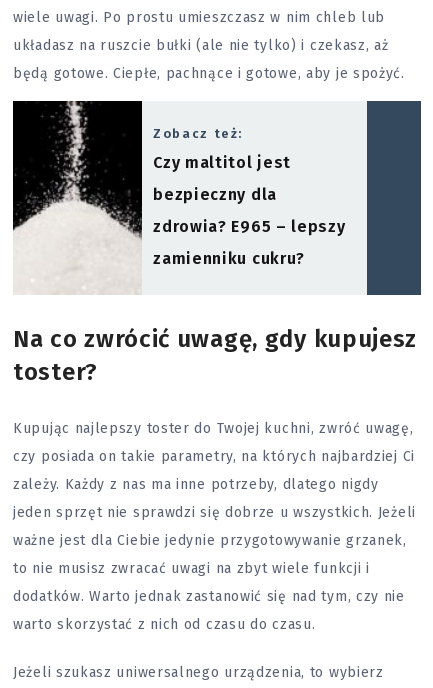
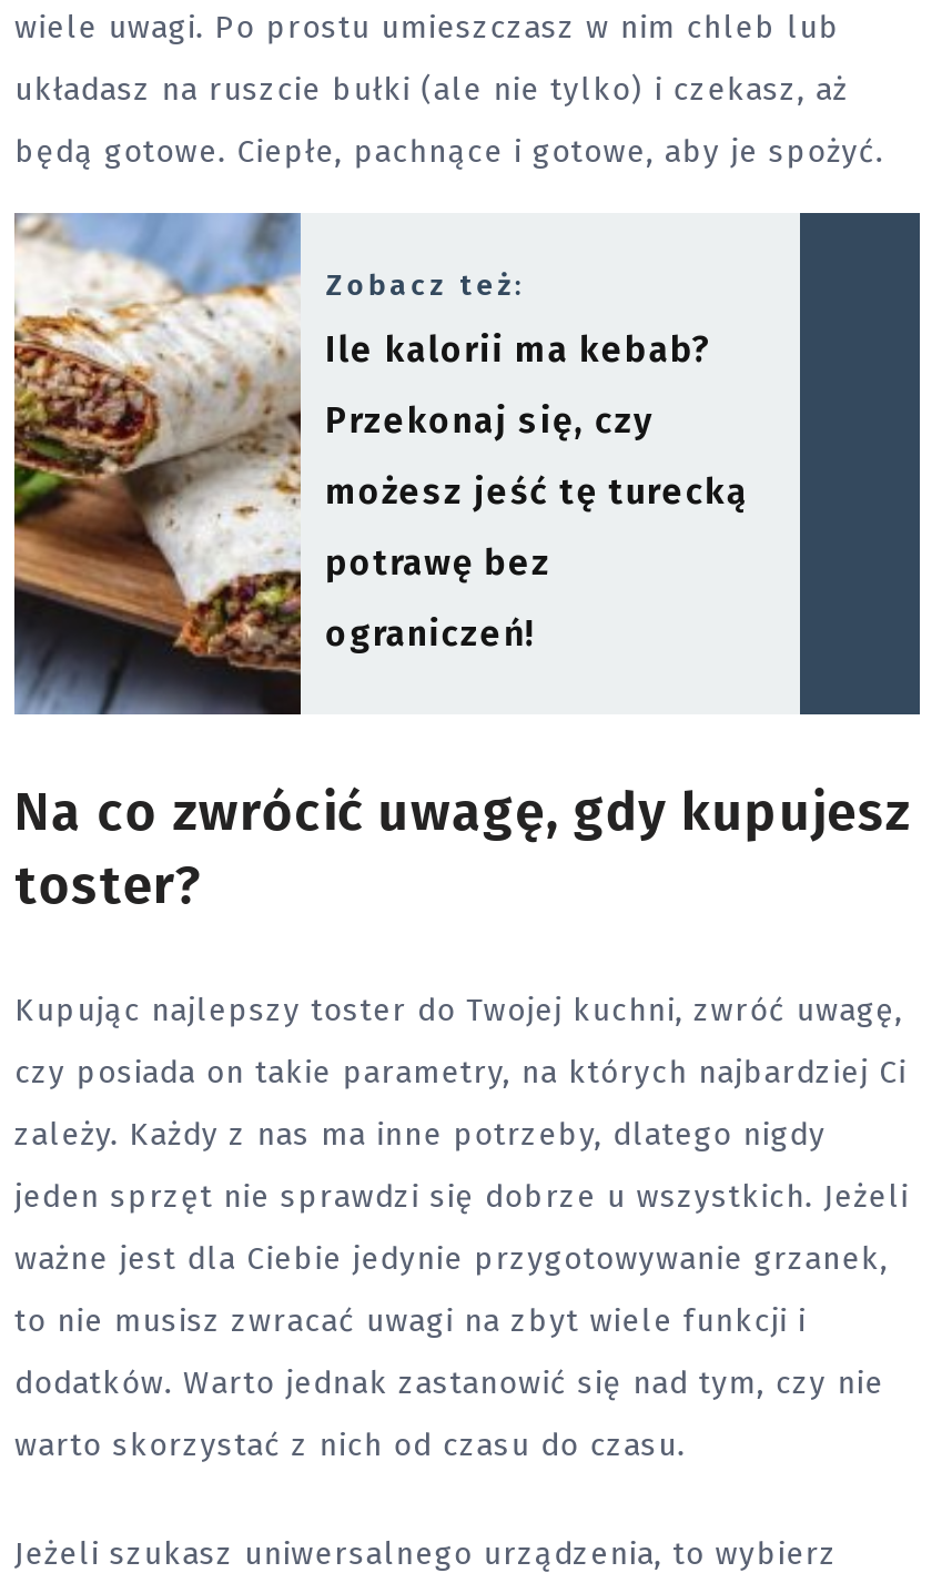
[12,100,346,294] [image] | Czy maltitol jest | bezpieczny dla | zdrowia? E965 – lepszy | zamienniku cukru? -> [12,212,748,716] [image] | Ile kalorii ma kebab? | Przekonaj się, czy | możesz jeść tę turecką | potrawę bez | ograniczeń!

